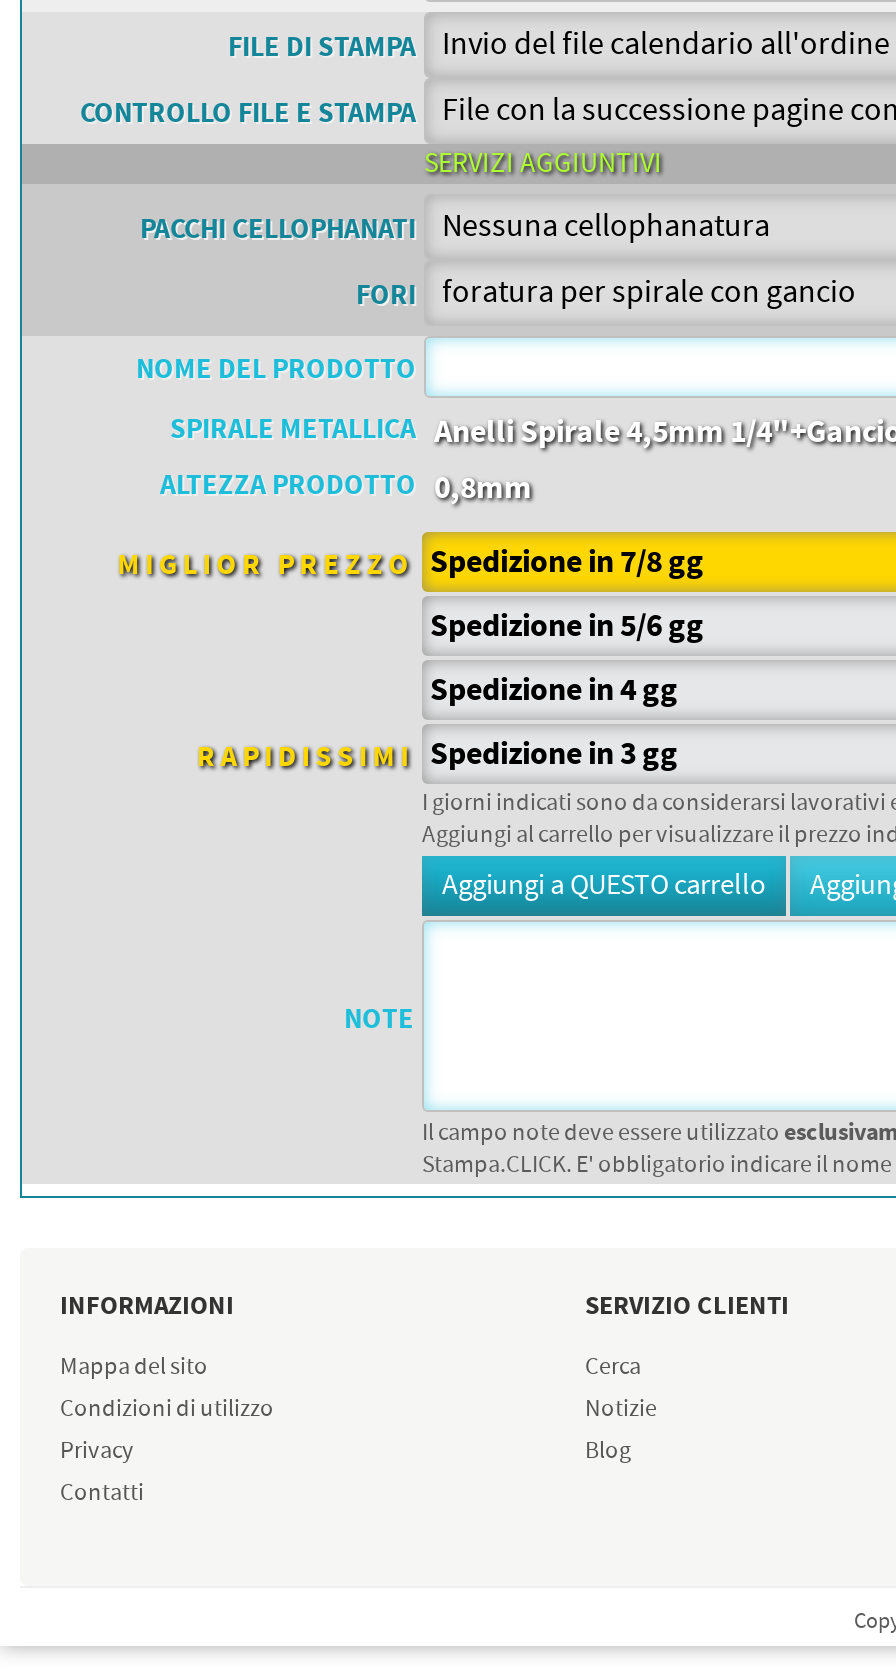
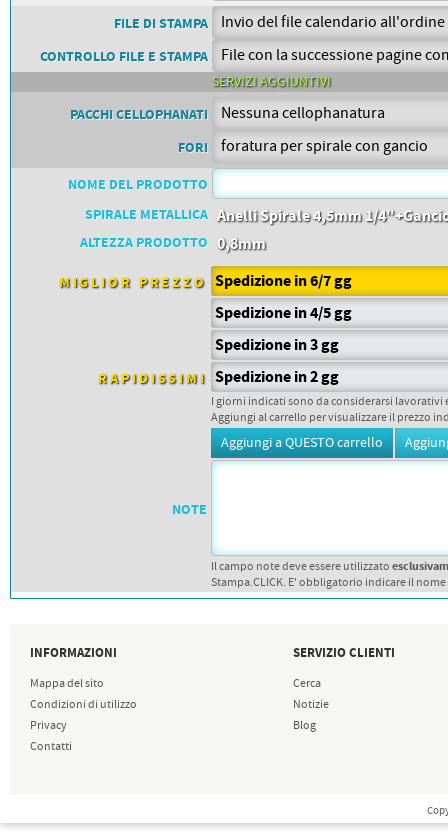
[117,540,704,586] MIGLIOR PREZZO Spedizione in 7/8 gg -> [59,270,352,293] MIGLIOR PREZZO Spedizione in 6/7 gg
[430,604,704,648] Spedizione in 5/6 gg -> [215,302,352,324] Spedizione in 4/5 gg
[430,668,678,712] Spedizione in 4 gg -> [215,334,339,356] Spedizione in 3 gg
[197,732,678,778] RAPIDISSIMI Spedizione in 3 gg -> [98,366,339,389] RAPIDISSIMI Spedizione in 2 gg

